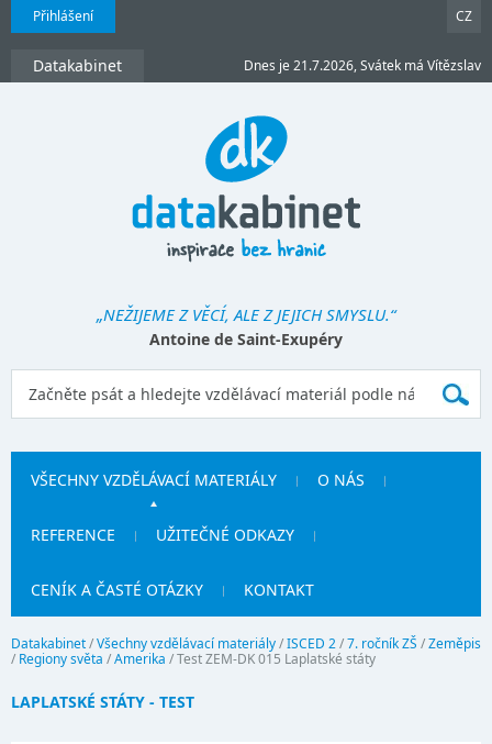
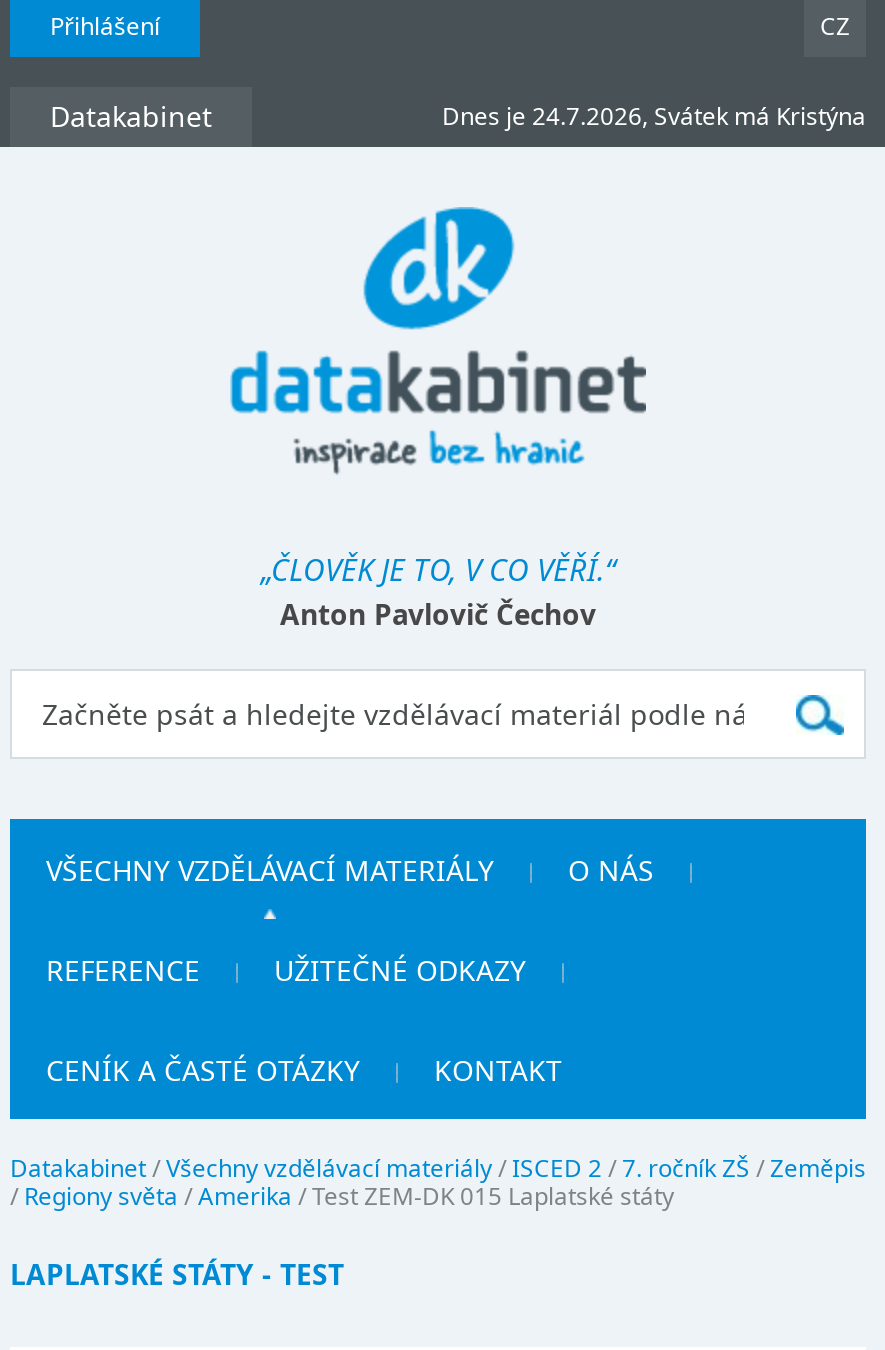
[244,56,481,75] Dnes je 21.7.2026, Svátek má Vítězslav -> [442,99,866,133] Dnes je 24.7.2026, Svátek má Kristýna
[97,303,395,349] „NEŽIJEME Z VĚCÍ, ALE Z JEJICH SMYSLU.“ | Antoine de Saint-Exupéry -> [261,549,615,633] „ČLOVĚK JE TO, V CO VĚŘÍ.“ | Anton Pavlovič Čechov

